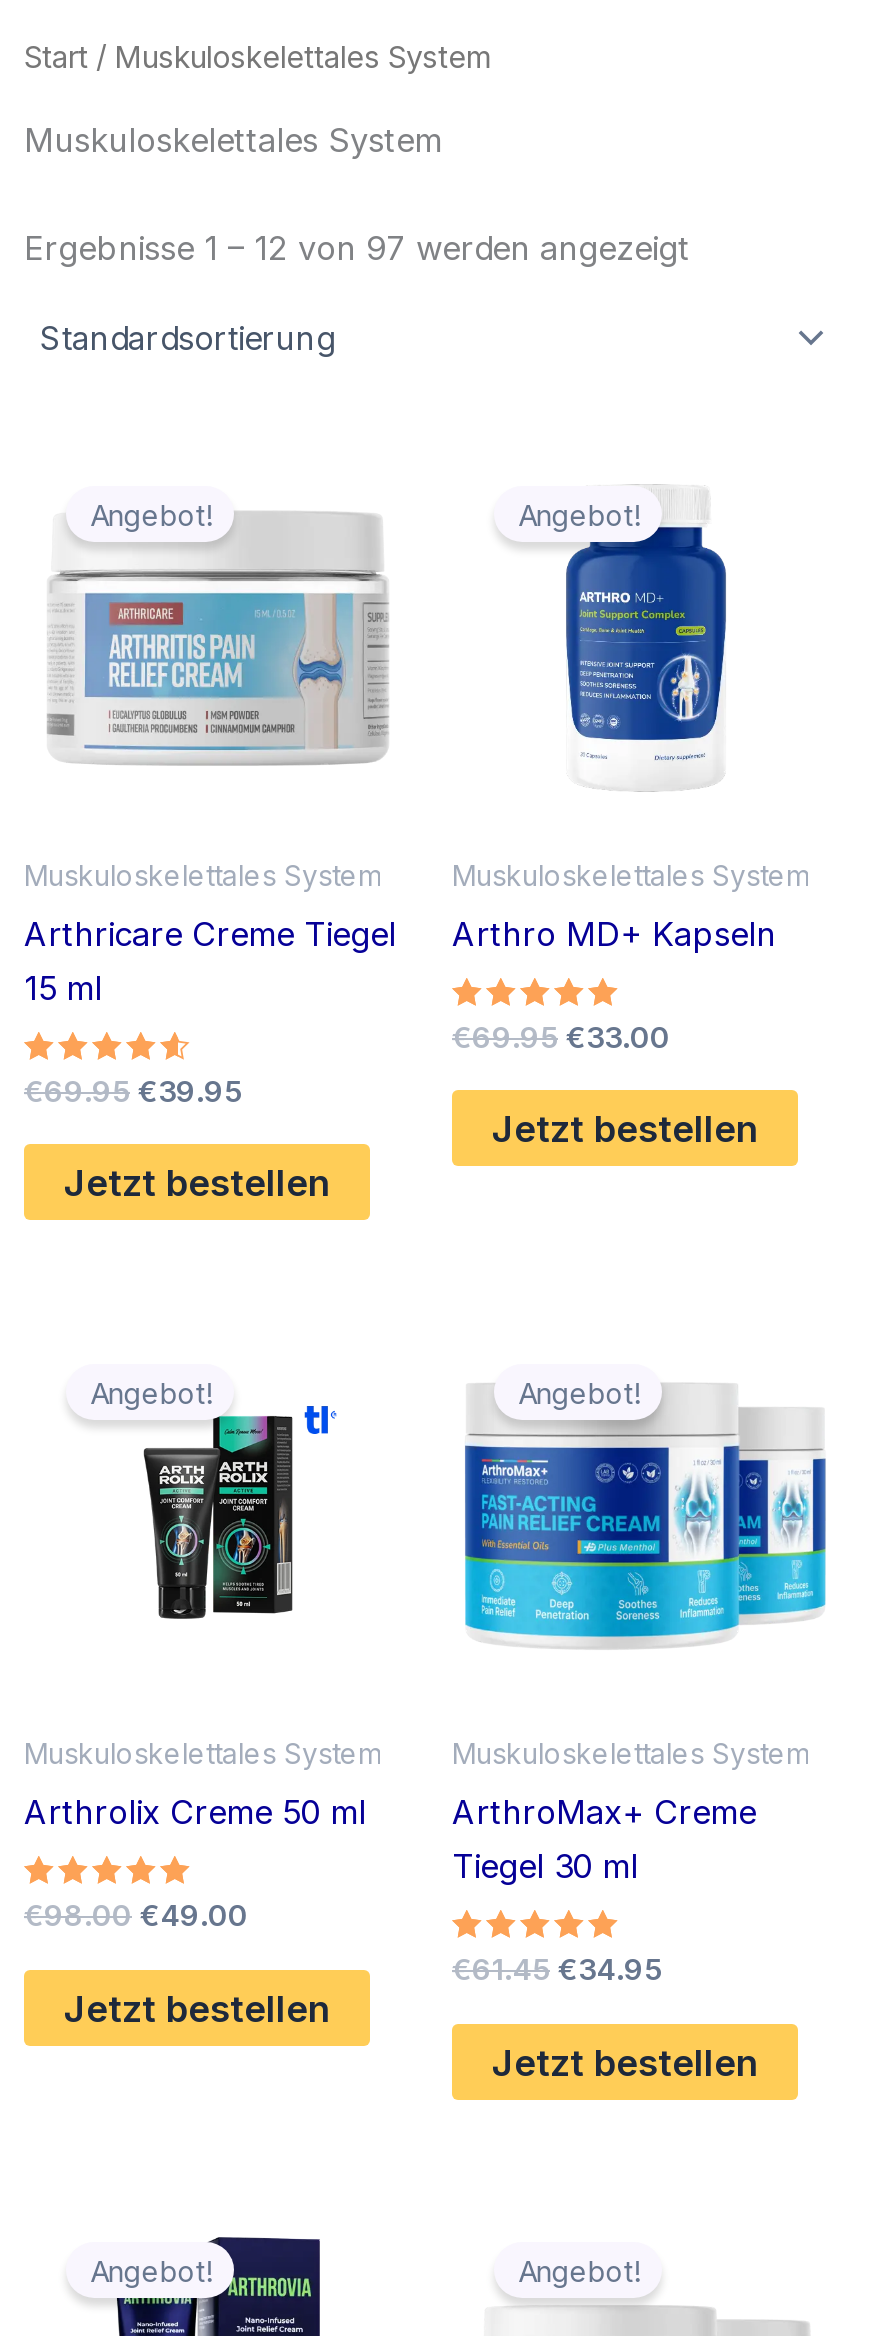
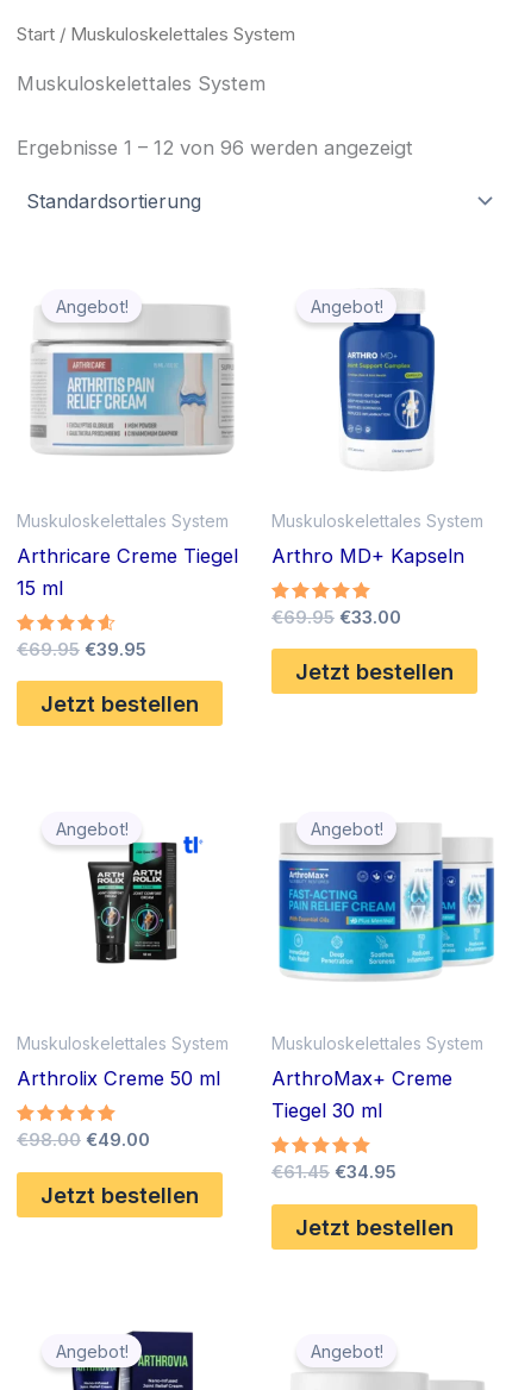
[24,229,690,269] Ergebnisse 1 – 12 von 97 werden angezeigt -> [17,136,413,160] Ergebnisse 1 – 12 von 96 werden angezeigt

